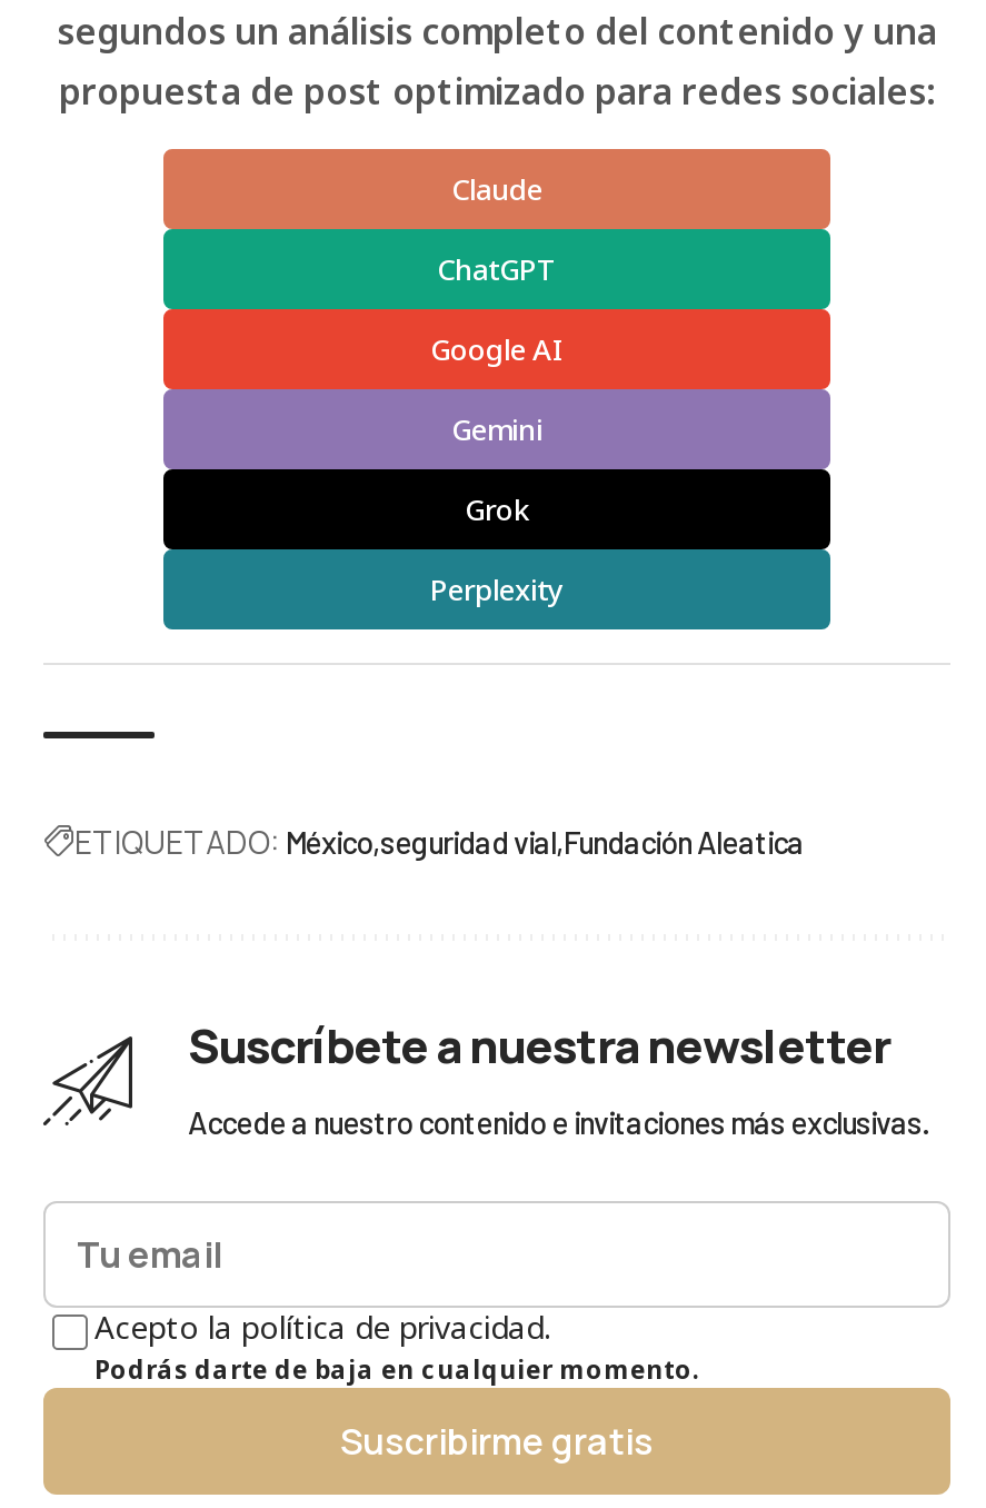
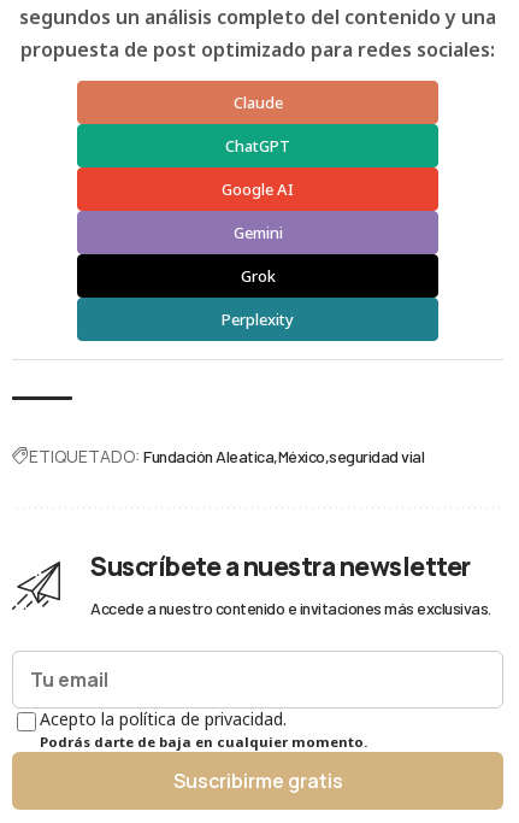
[74,821,804,863] ETIQUETADO: México seguridad vial Fundación Aleatica -> [29,445,424,468] ETIQUETADO: Fundación Aleatica México seguridad vial

